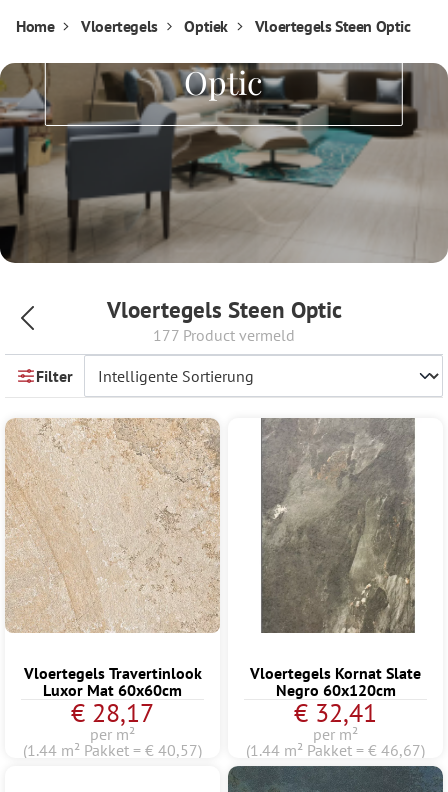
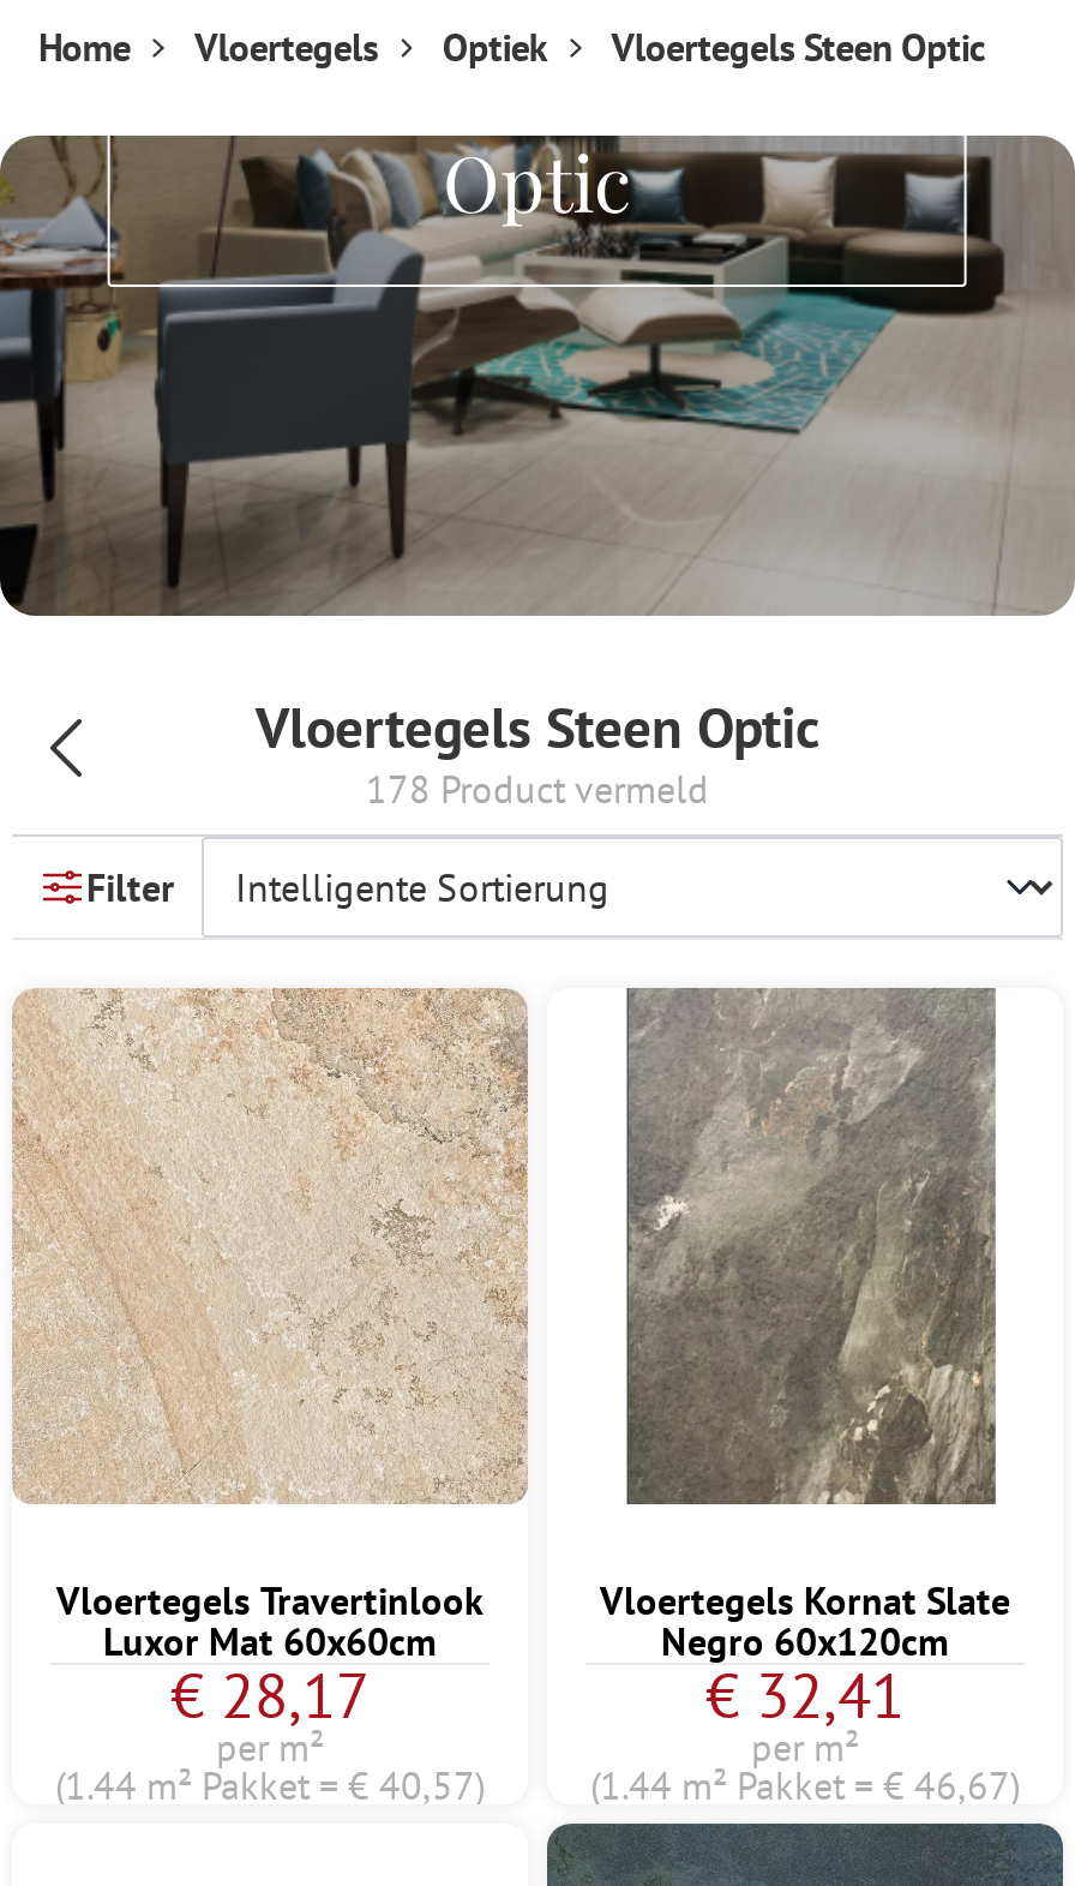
[153,325,295,345] 177 Product vermeld -> [366,765,709,813] 178 Product vermeld

